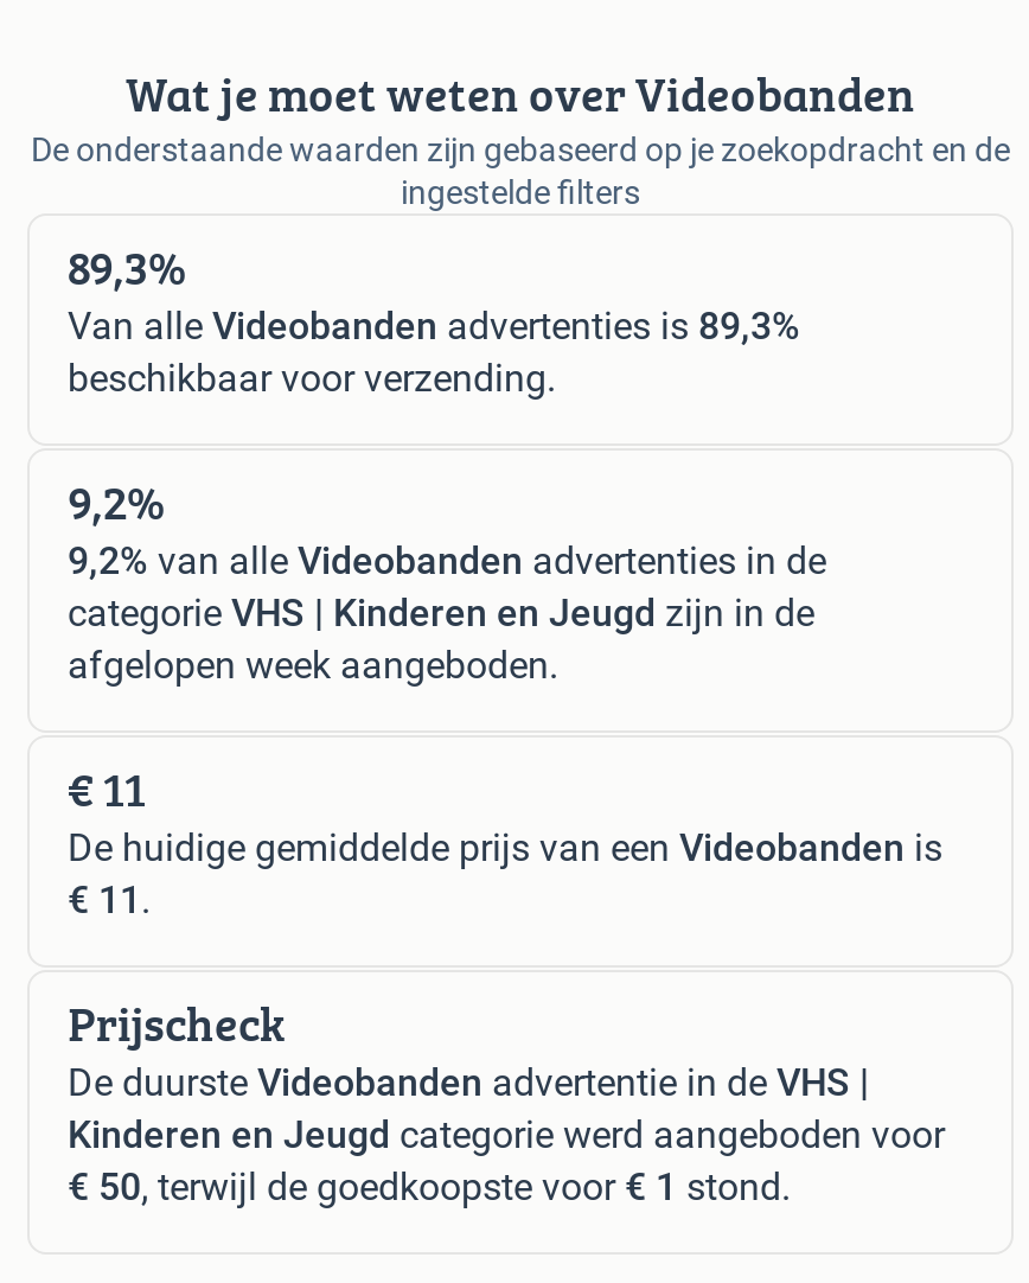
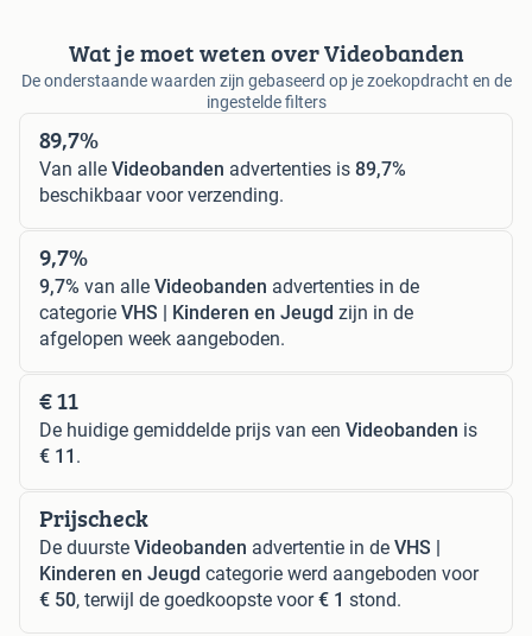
[68,233,186,302] 89,3% -> [39,122,99,157] 89,7%
[68,305,800,350] Van alle Videobanden advertenties is 89,3% -> [39,158,406,180] Van alle Videobanden advertenties is 89,7%
[68,468,165,537] 9,2% -> [39,240,88,274] 9,7%
[68,539,826,584] 9,2% van alle Videobanden advertenties in de -> [39,275,419,298] 9,7% van alle Videobanden advertenties in de

